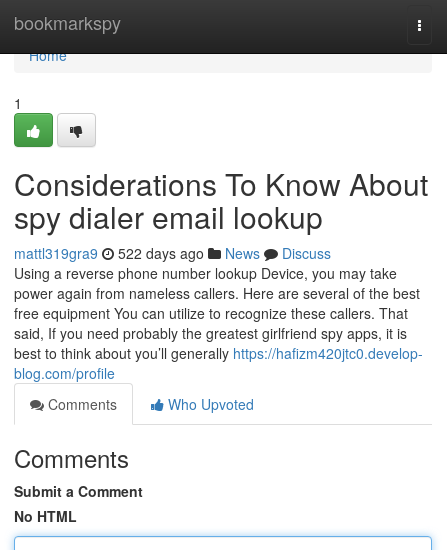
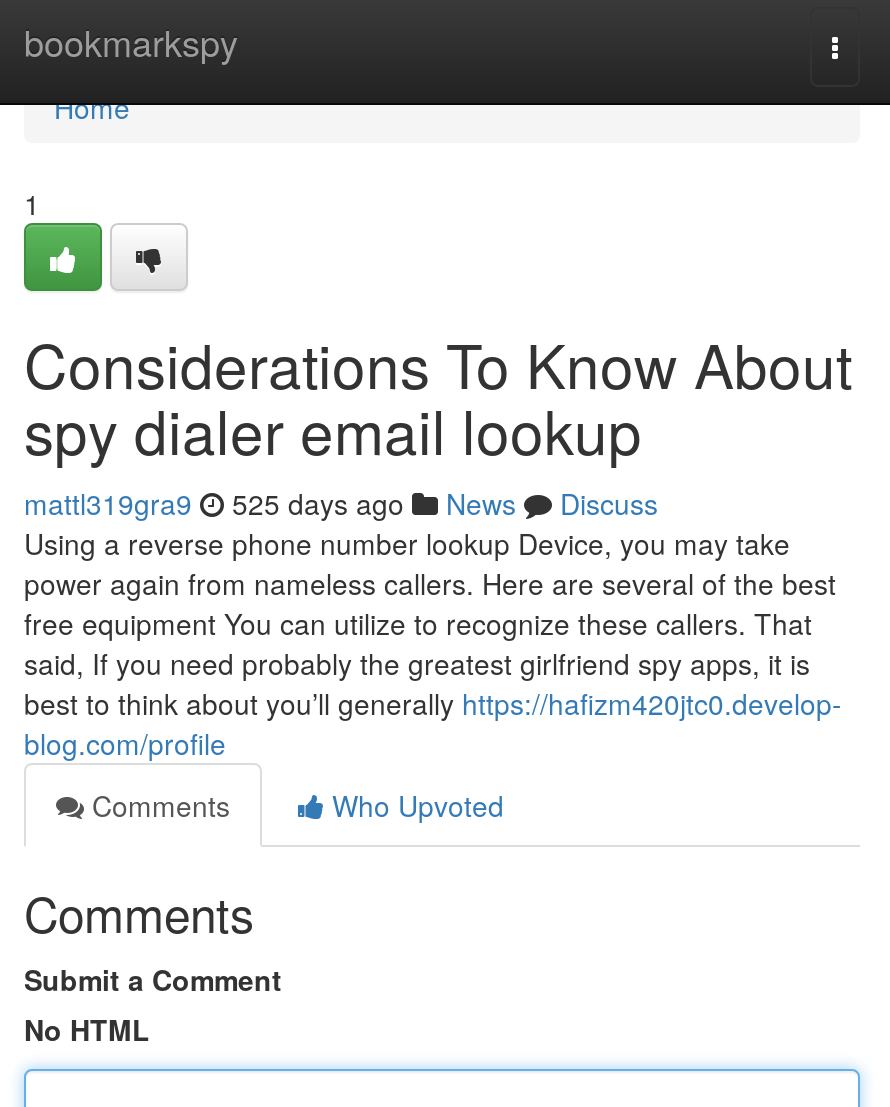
[14,243,331,263] mattl319gra9 522 days ago News Discuss -> [24,483,658,523] mattl319gra9 525 days ago News Discuss

